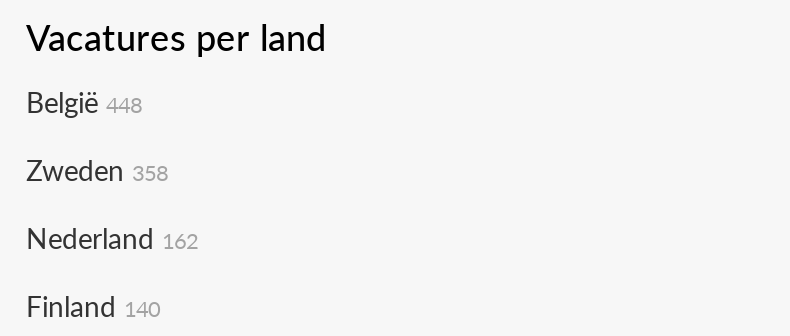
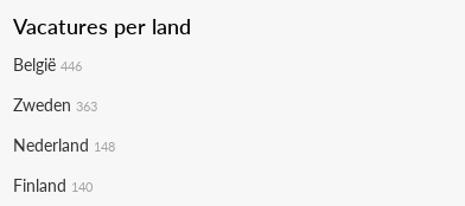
[26,81,142,121] België 448 -> [13,52,82,76] België 446
[26,149,168,189] Zweden 358 -> [13,92,97,116] Zweden 363
[26,217,198,257] Nederland 162 -> [13,133,115,156] Nederland 148

